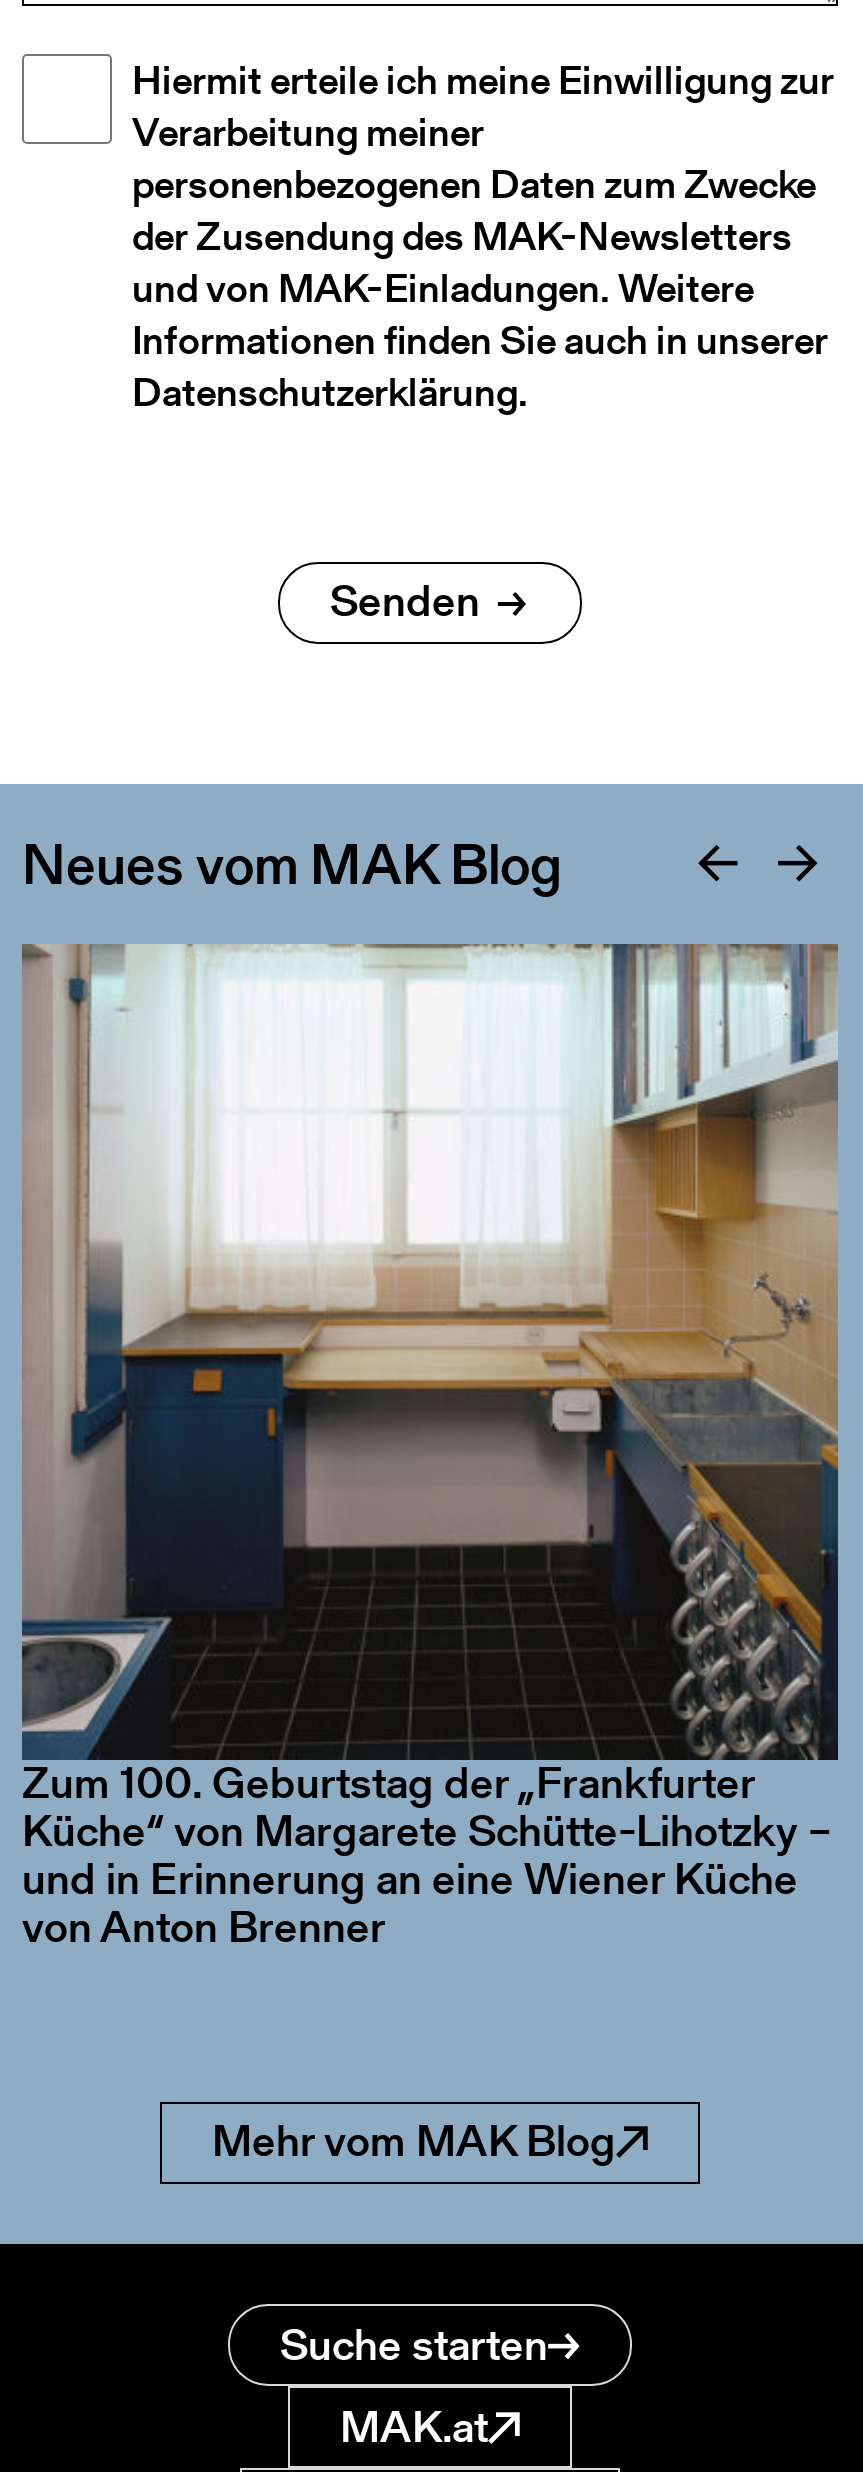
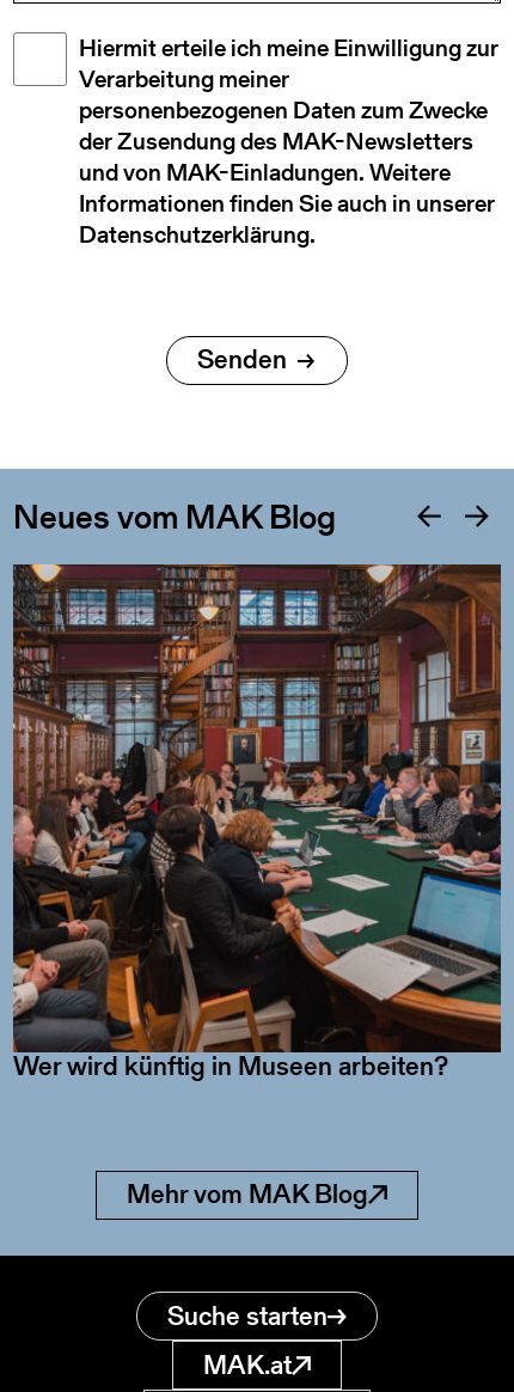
[22,944,840,1754] [image] -> [12,563,502,981] [image]
[22,1751,832,1957] Zum 100. Geburtstag der „Frankfurter | Küche“ von Margarete Schütte-Lihotzky – | und in Erinnerung an eine Wiener Küche | von Anton Brenner -> [13,1047,448,1084] Wer wird künftig in Museen arbeiten?

